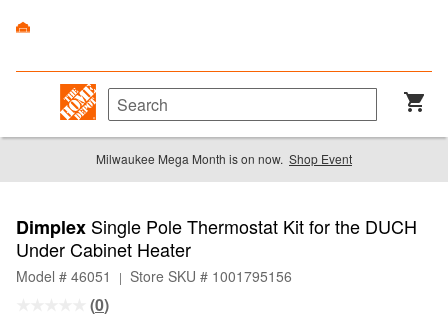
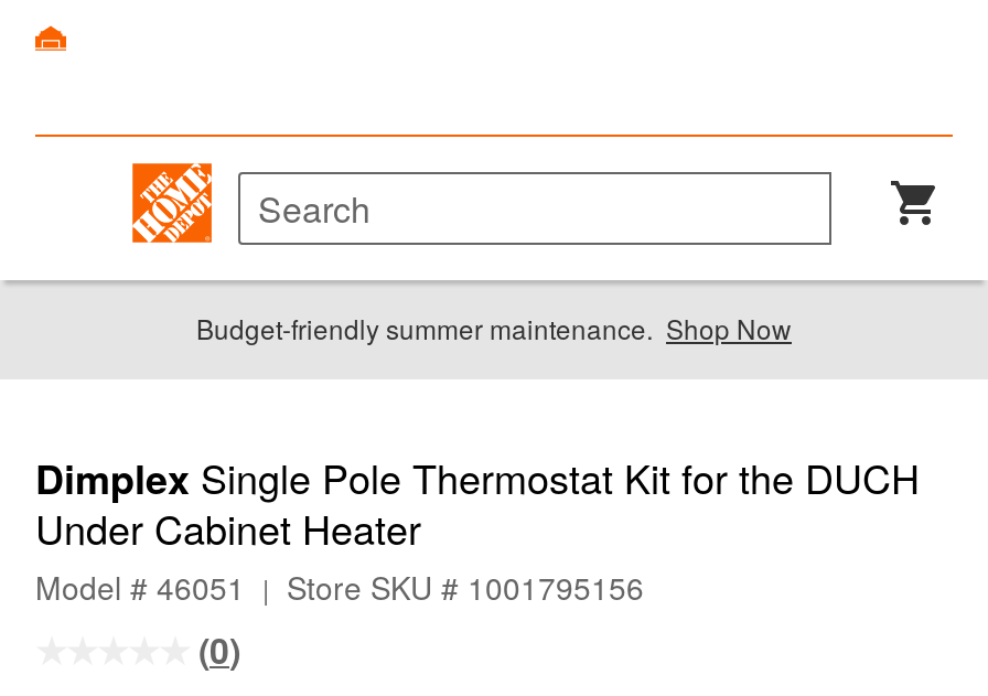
[96,150,352,167] Milwaukee Mega Month is on now. Shop Event -> [196,310,792,347] Budget-friendly summer maintenance. Shop Now

